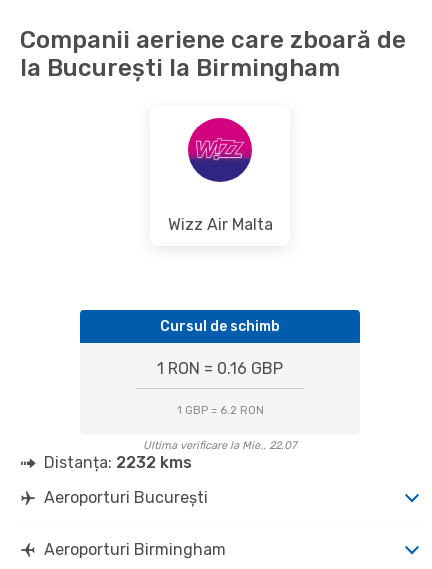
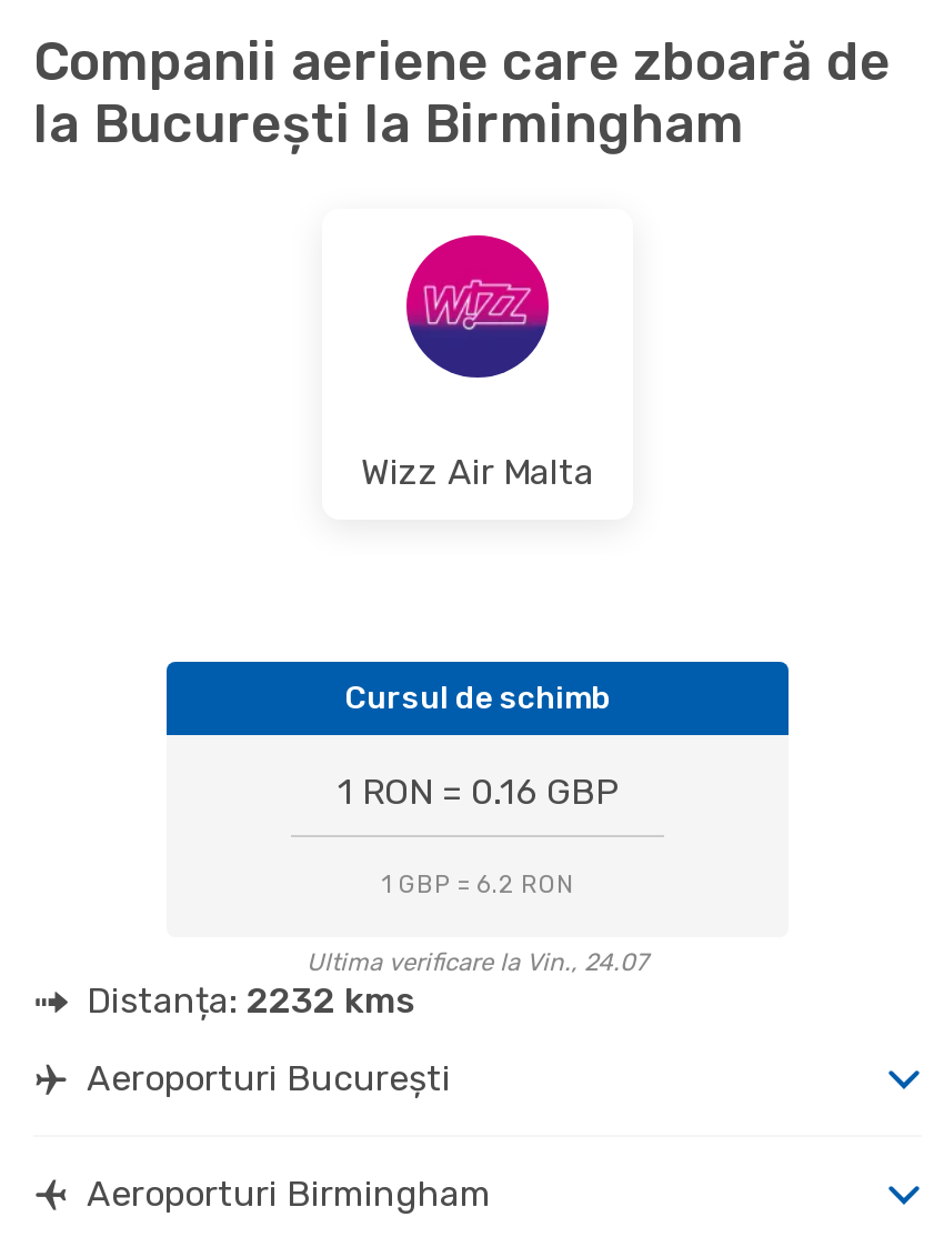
[143,439,297,452] Ultima verificare la Mie., 22.07 -> [307,948,649,977] Ultima verificare la Vin., 24.07

